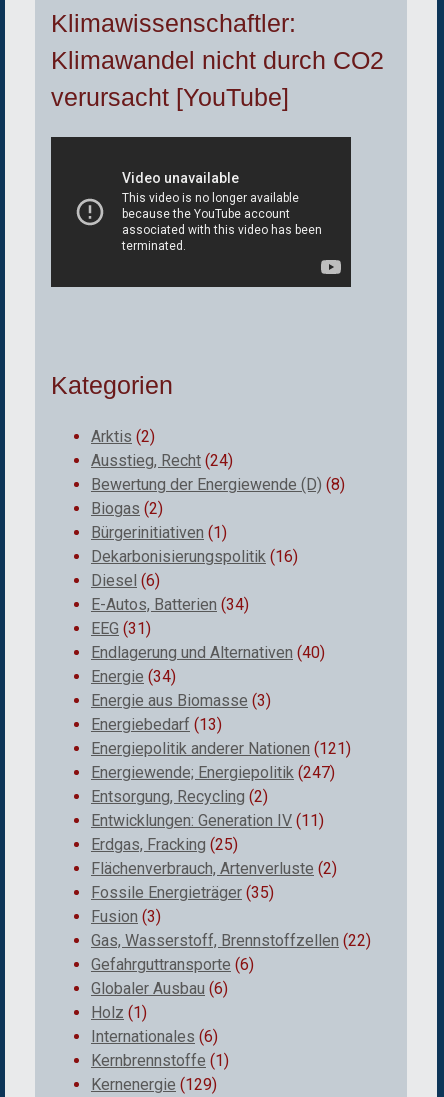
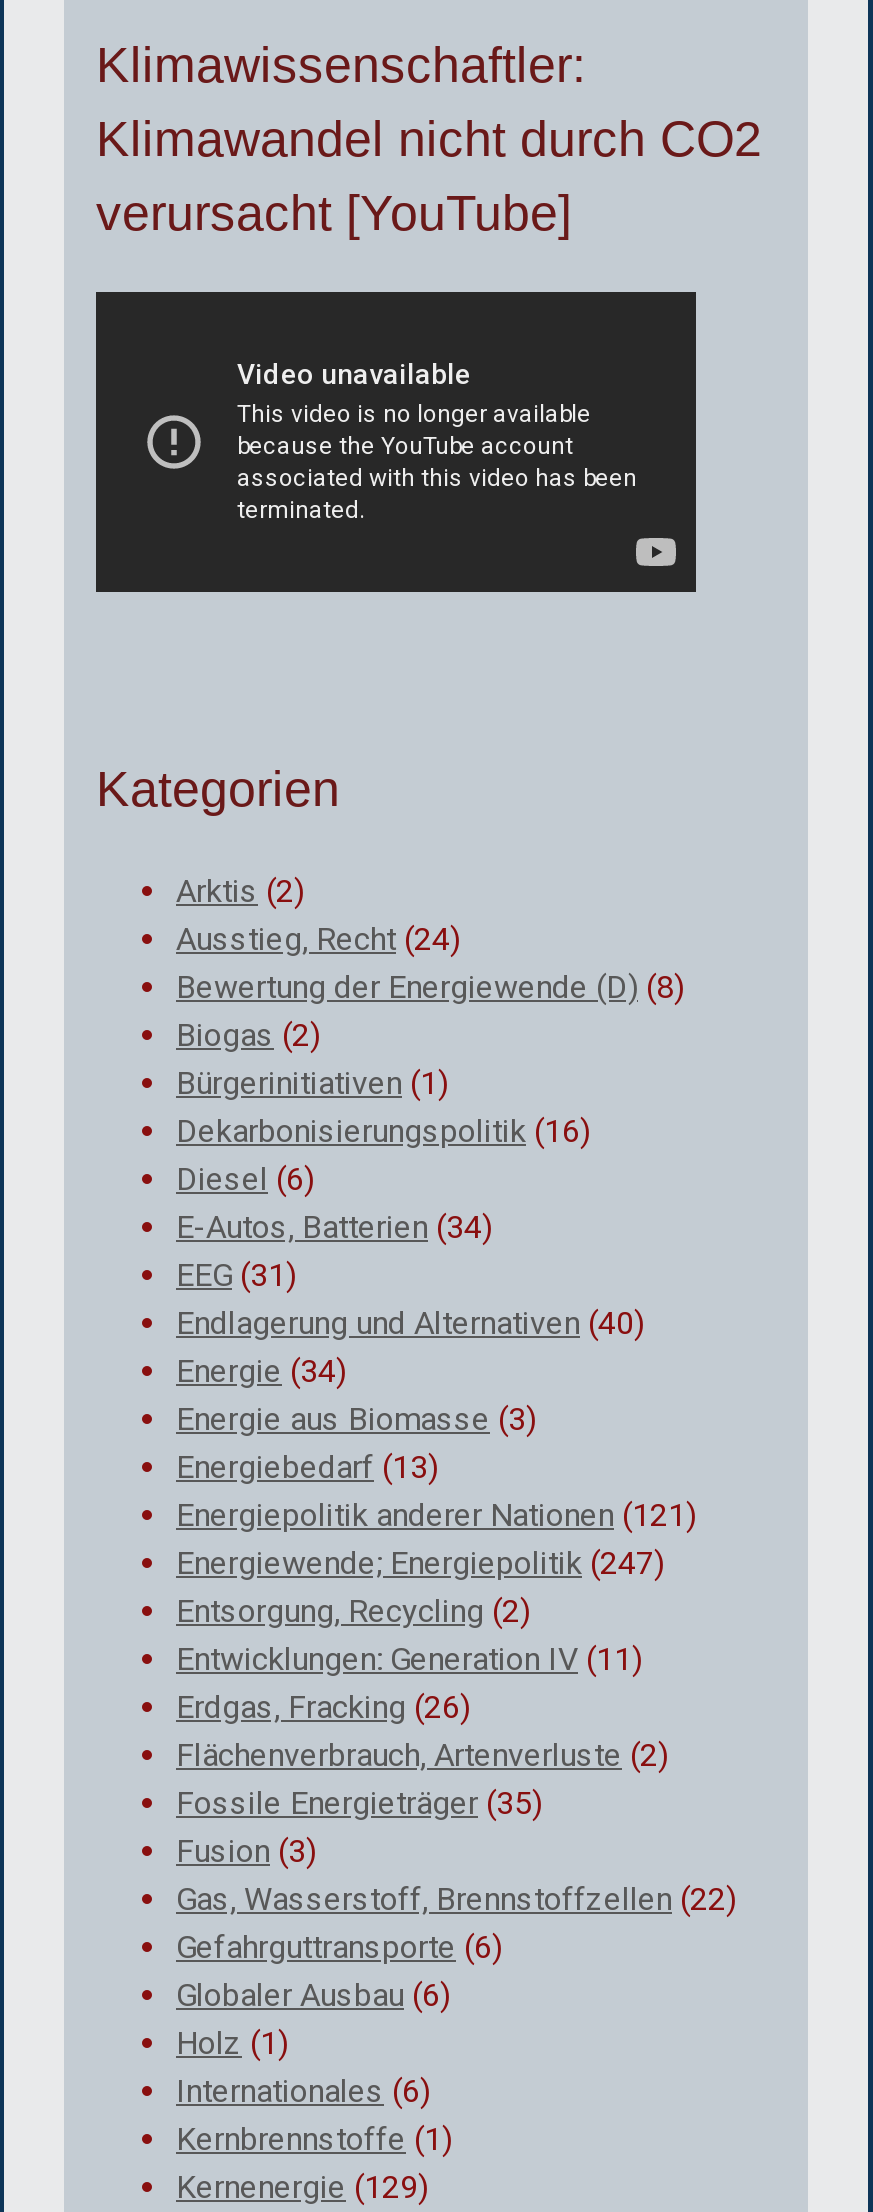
[91,835,238,854] Erdgas, Fracking (25) -> [176,1687,470,1725] Erdgas, Fracking (26)

